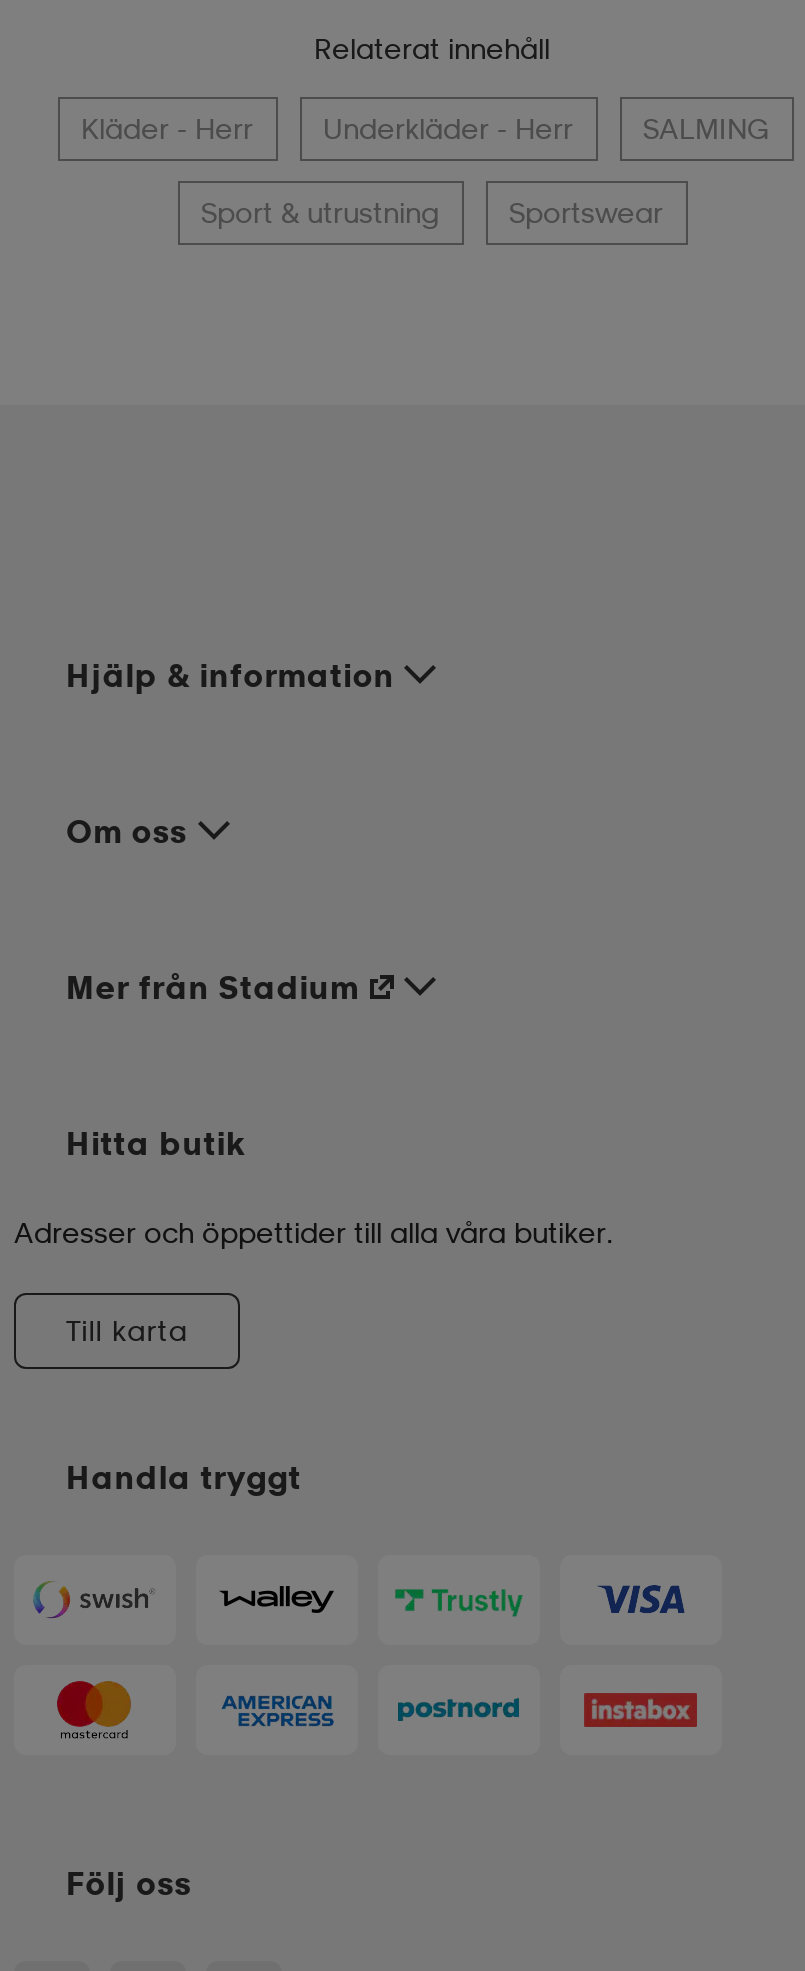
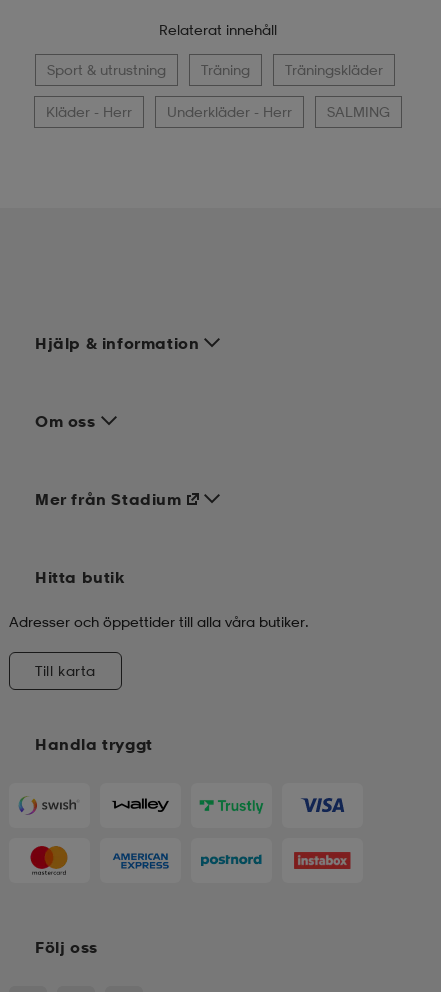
none -> [200,61,382,78] Träning | Träningskläder
moved [81,111,769,145] -> [46,103,390,120]: Kläder - Herr | Underkläder - Herr | SALMING
moved [201,195,439,229] -> [46,61,165,78]: Sport & utrustning
[509,195,663,229] Sportswear -> none

